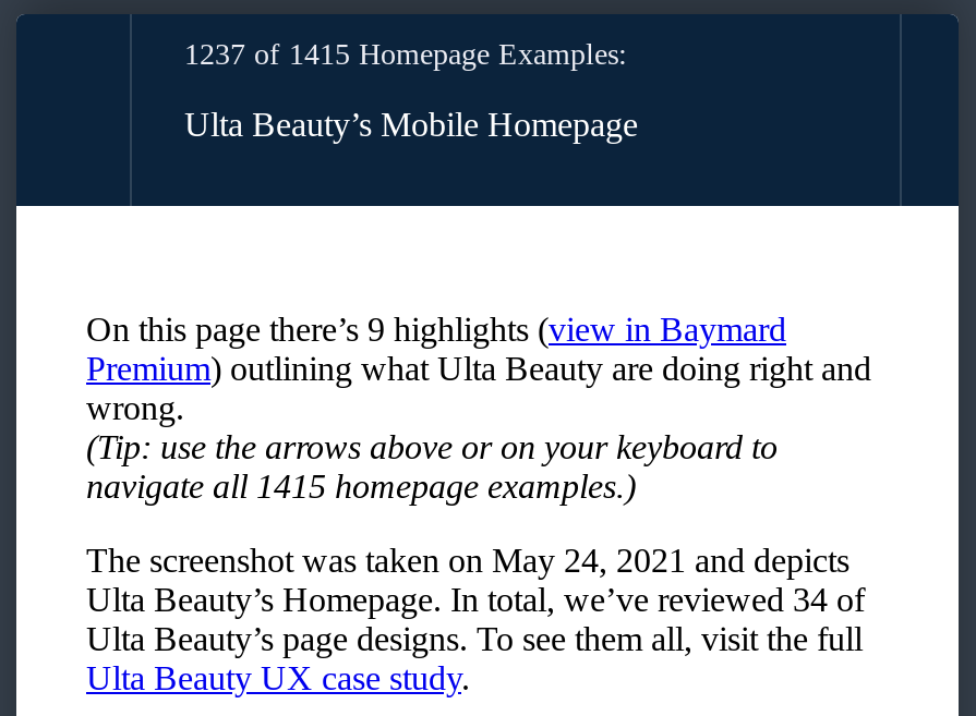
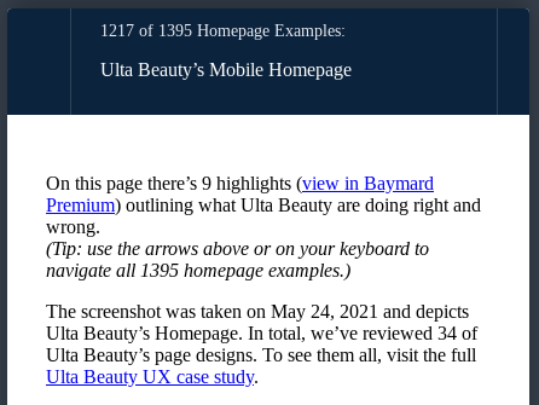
[184,38,627,71] 1237 of 1415 Homepage Examples: -> [100,22,346,40] 1217 of 1395 Homepage Examples:
[86,468,636,505] navigate all 1415 homepage examples.) -> [46,260,350,280] navigate all 1395 homepage examples.)

